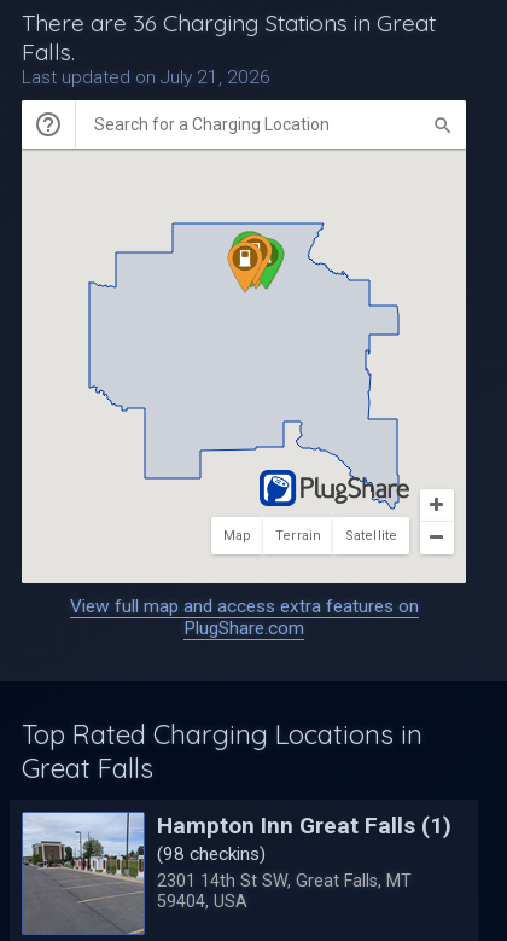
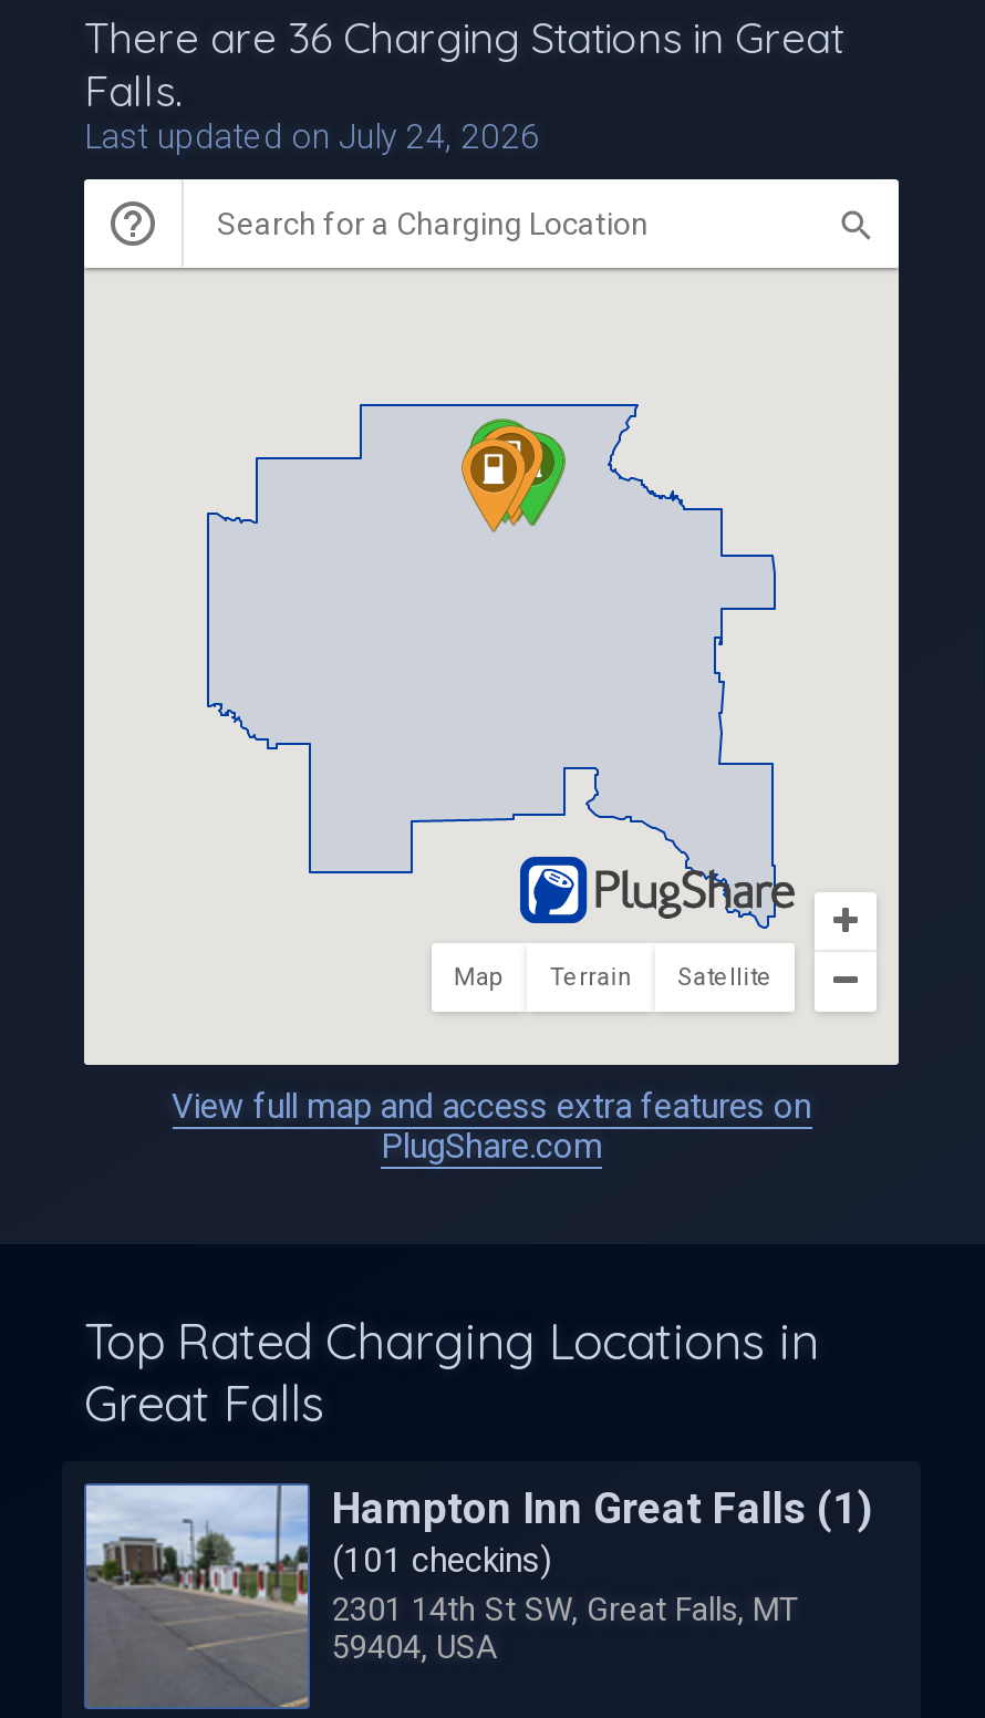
[22,66,270,88] Last updated on July 21, 2026 -> [84,117,540,157] Last updated on July 24, 2026
[157,843,266,865] (98 checkins) -> [332,1541,551,1581] (101 checkins)

